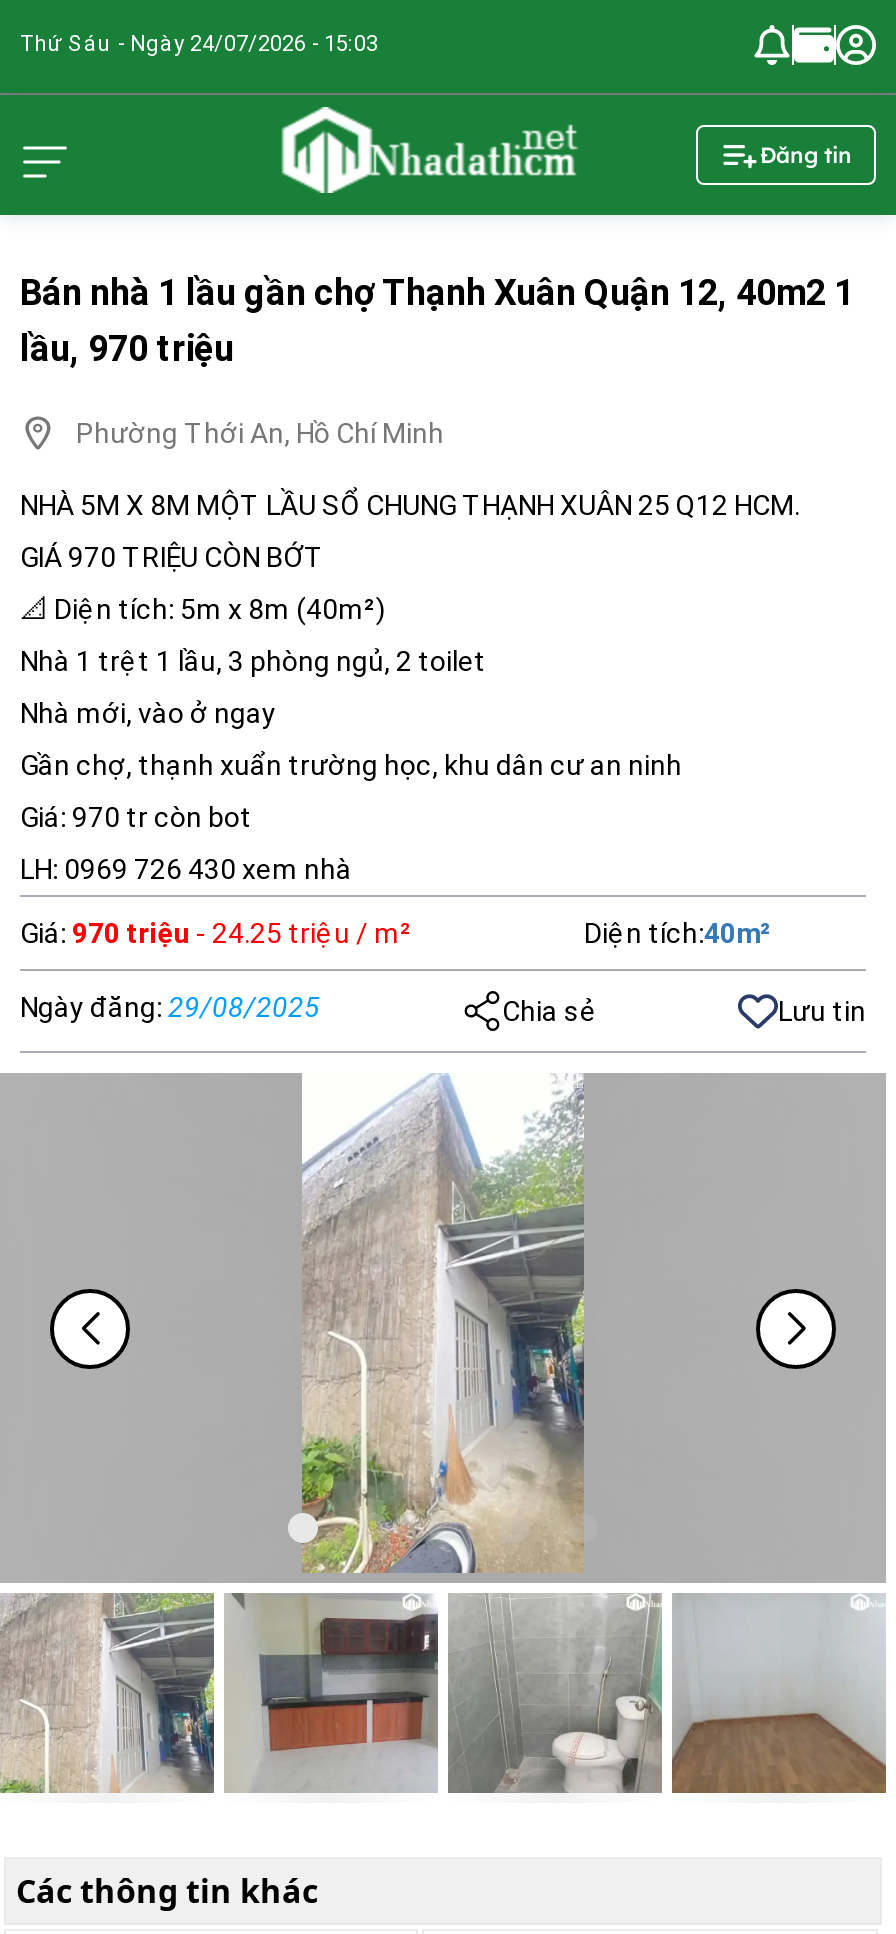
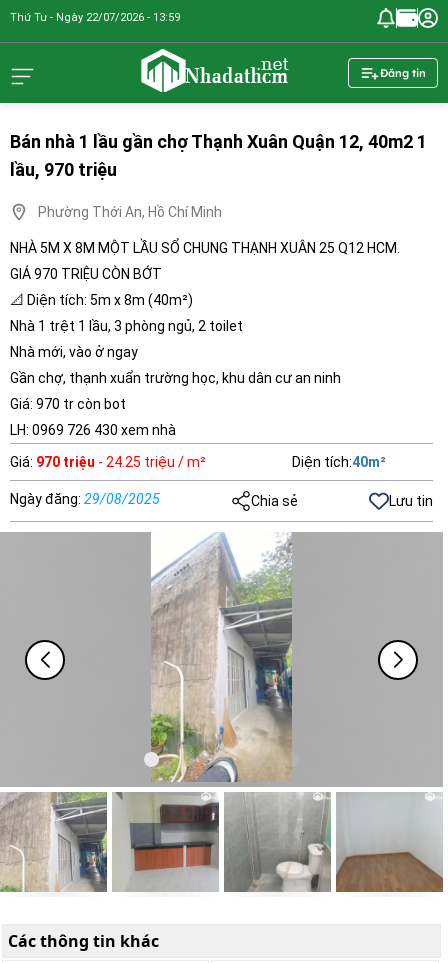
[20,31,378,57] Thứ Sáu - Ngày 24/07/2026 - 15:03 -> [10,11,180,24] Thứ Tư - Ngày 22/07/2026 - 13:59

